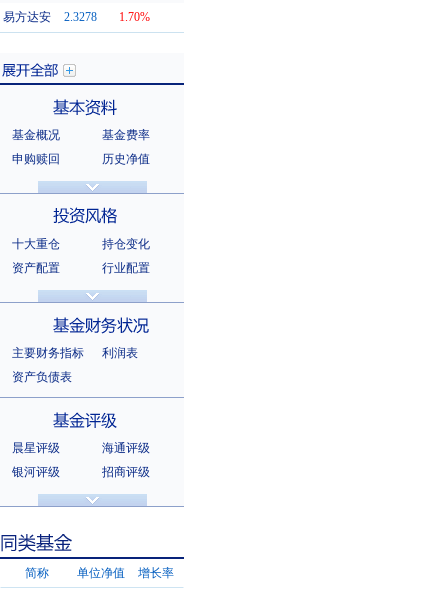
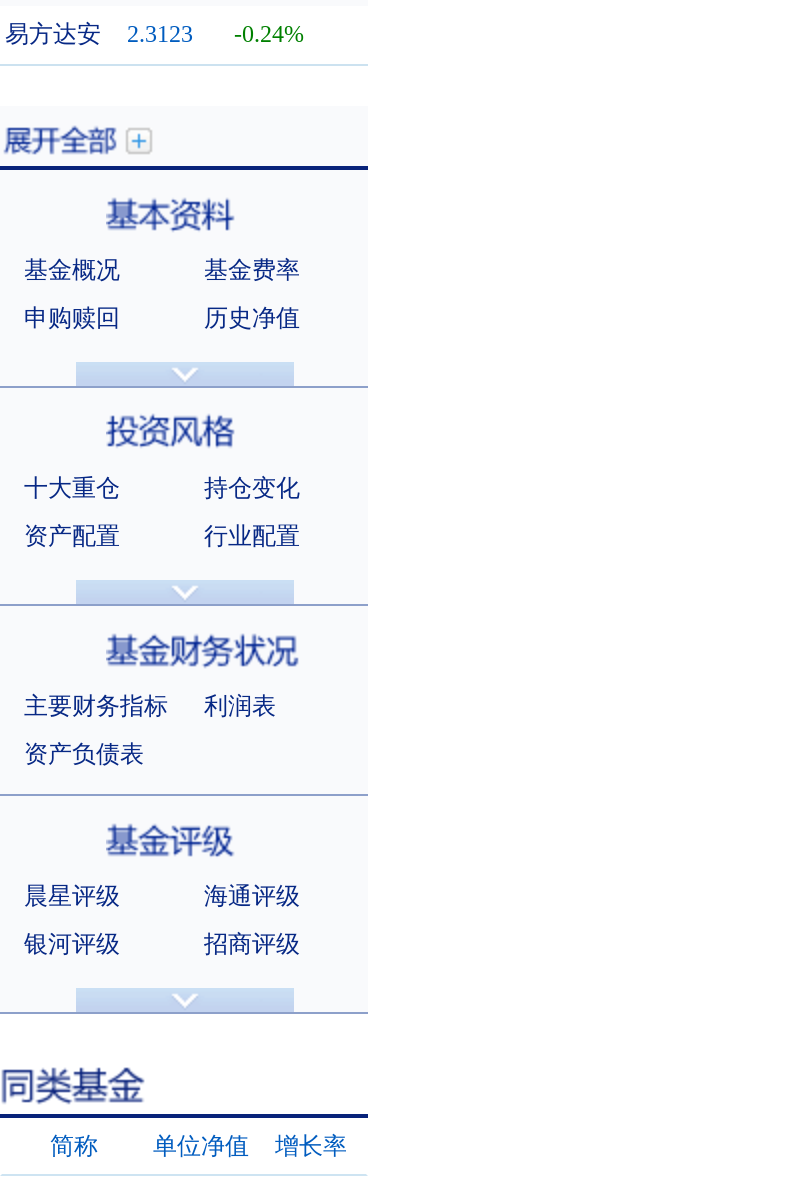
[63,10,96,24] 2.3278 -> [127,20,193,48] 2.3123
[119,10,150,24] 1.70% -> [234,20,304,48] -0.24%

